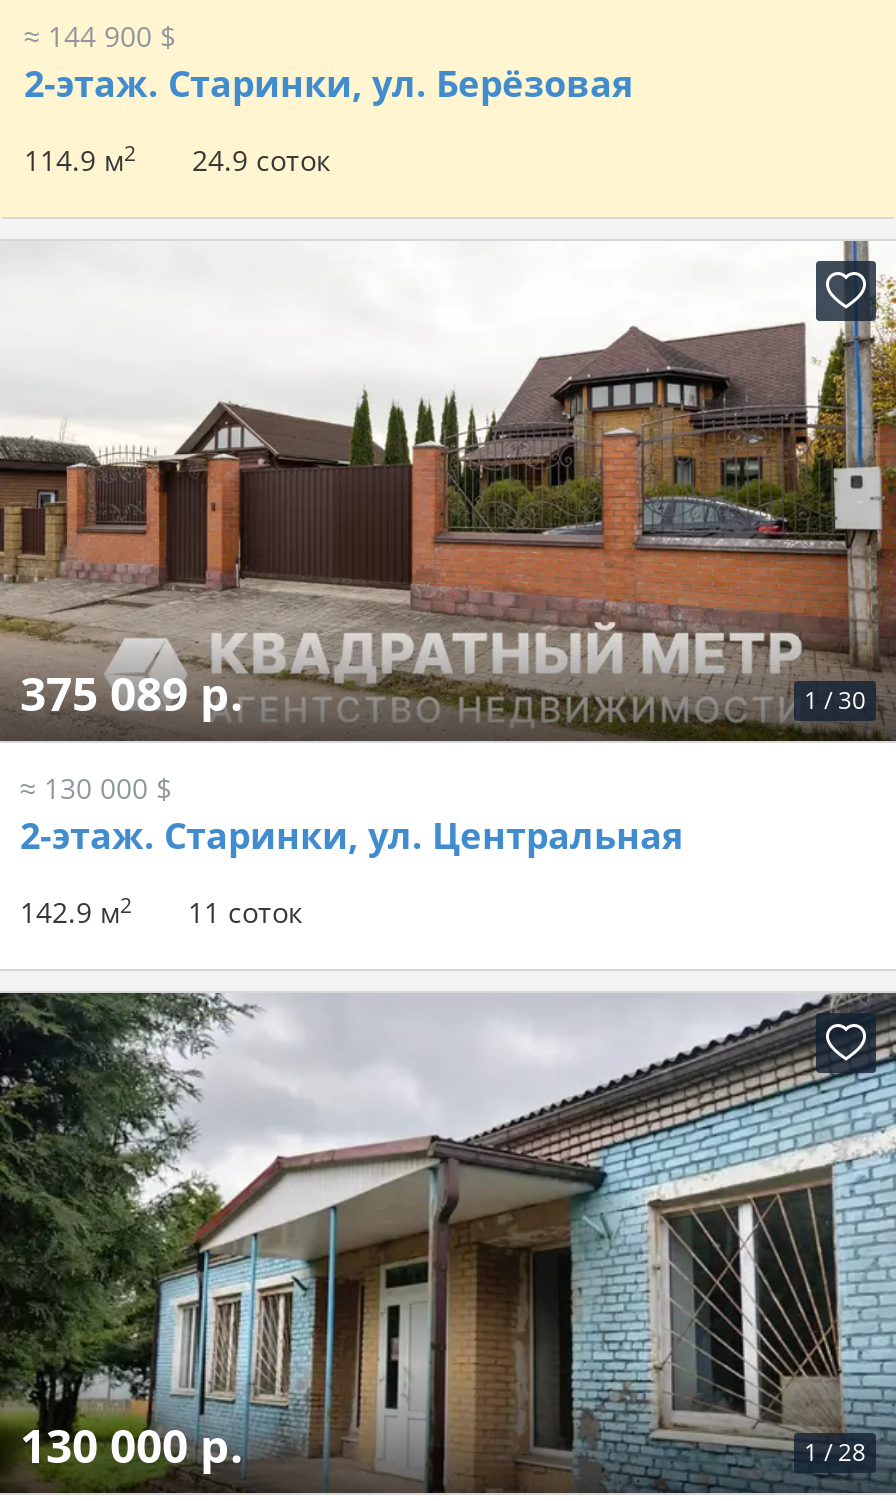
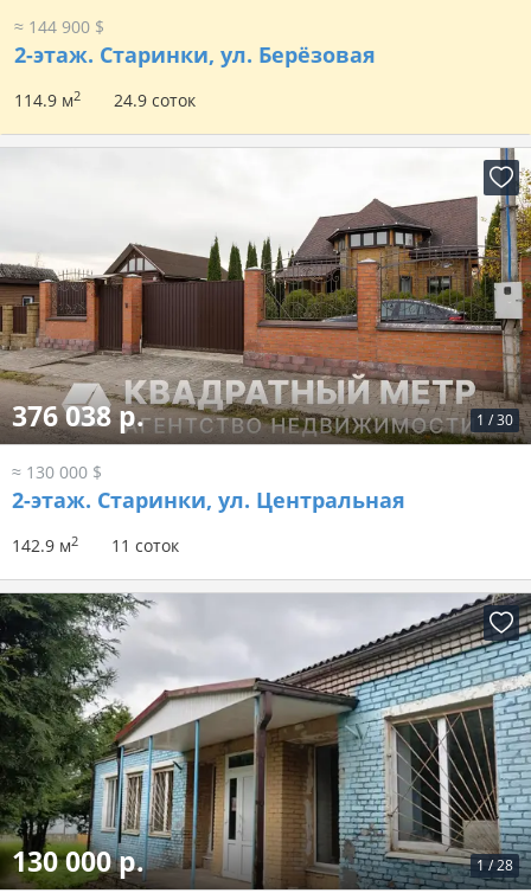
[20,661,244,725] 375 089 р. -> [12,397,145,435] 376 038 р.

